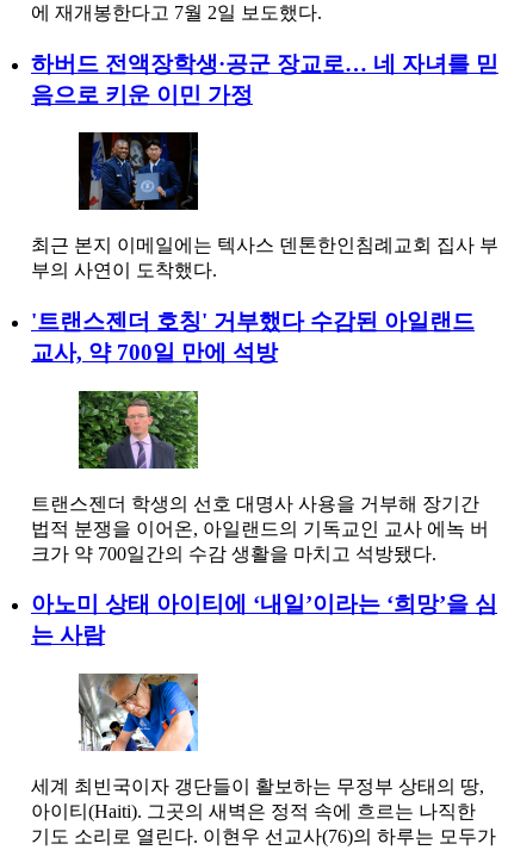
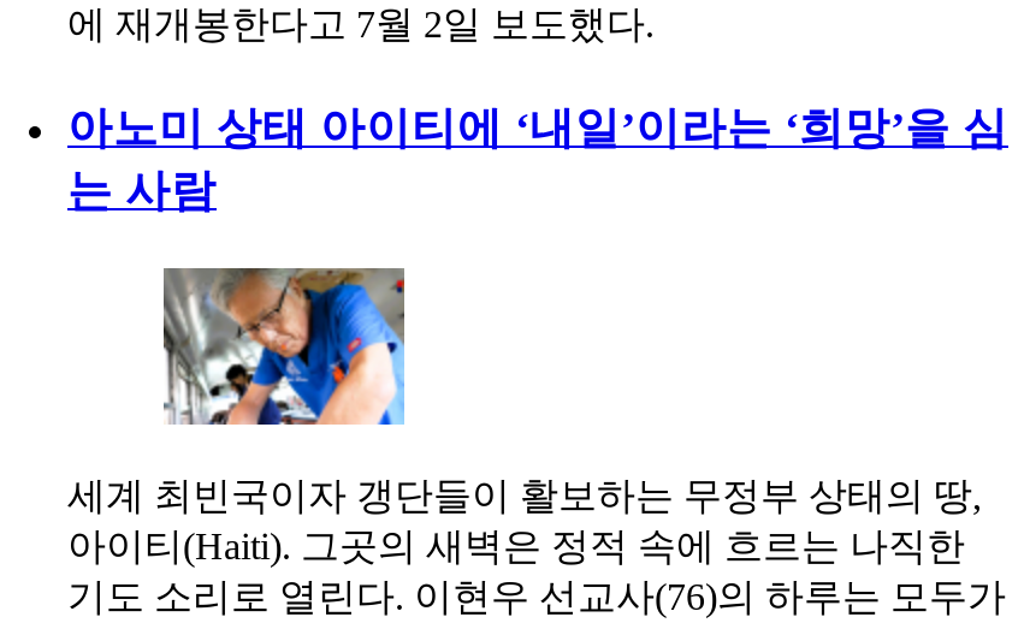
[31,51,498,107] 하버드 전액장학생·공군 장교로… 네 자녀를 믿 | 음으로 키운 이민 가정 -> none
[31,132,498,365] [image] | 최근 본지 이메일에는 텍사스 덴톤한인침례교회 집사 부 | 부의 사연이 도착했다. | '트랜스젠더 호칭' 거부했다 수감된 아일랜드 | 교사, 약 700일 만에 석방 -> none
[31,390,489,564] [image] | 트랜스젠더 학생의 선호 대명사 사용을 거부해 장기간 | 법적 분쟁을 이어온, 아일랜드의 기독교인 교사 에녹 버 | 크가 약 700일간의 수감 생활을 마치고 석방됐다. -> none

